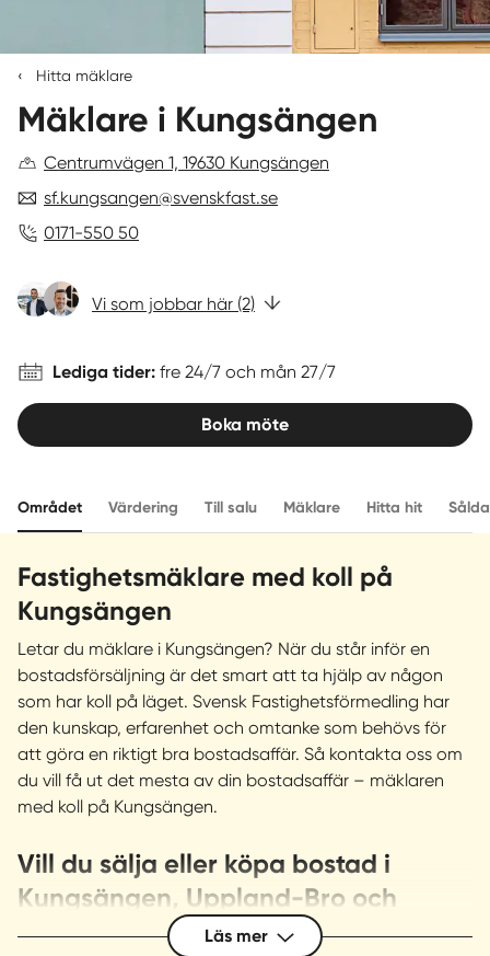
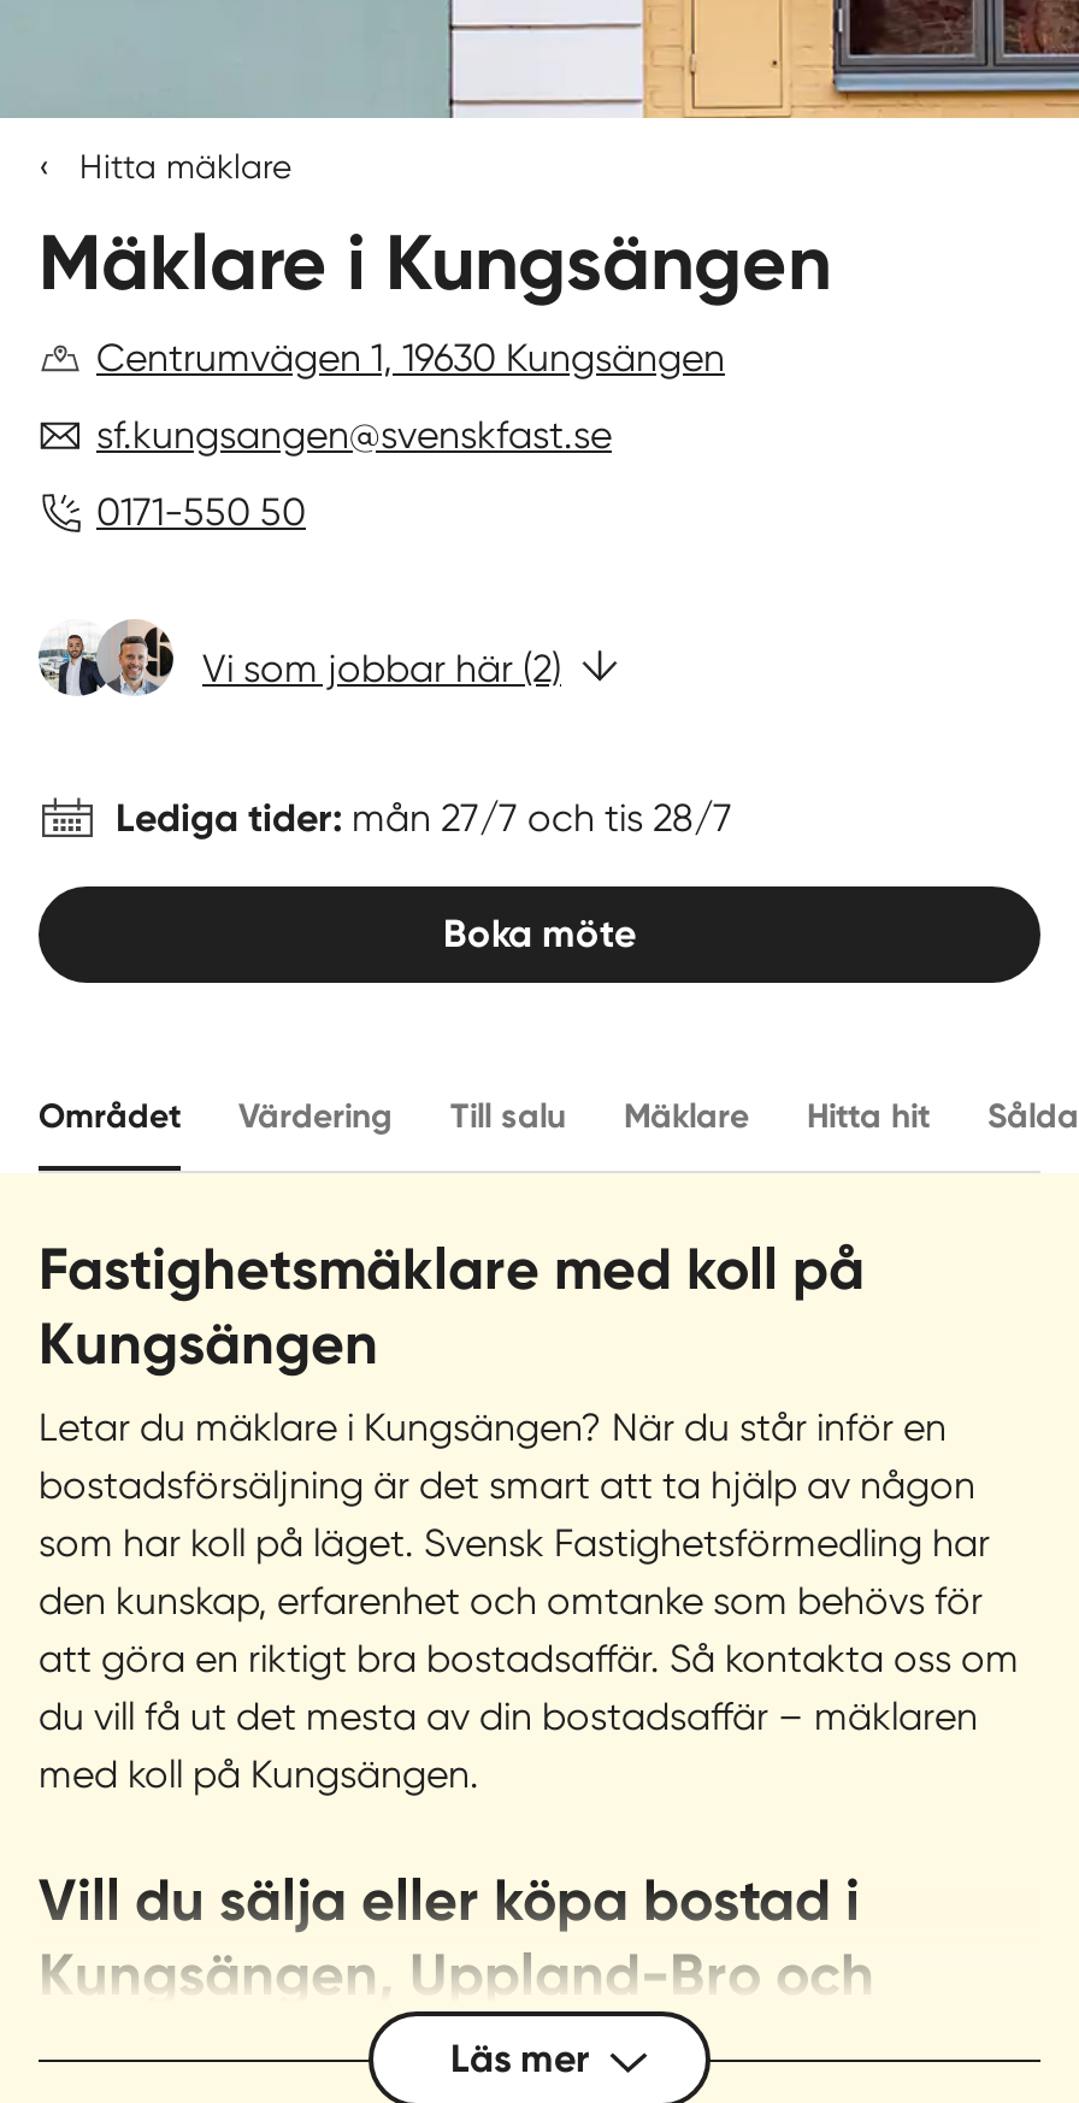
[52,361,336,382] Lediga tider: fre 24/7 och mån 27/7 -> [116,795,732,841] Lediga tider: mån 27/7 och tis 28/7

